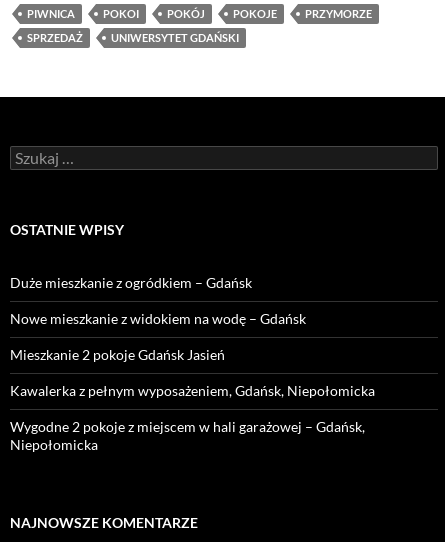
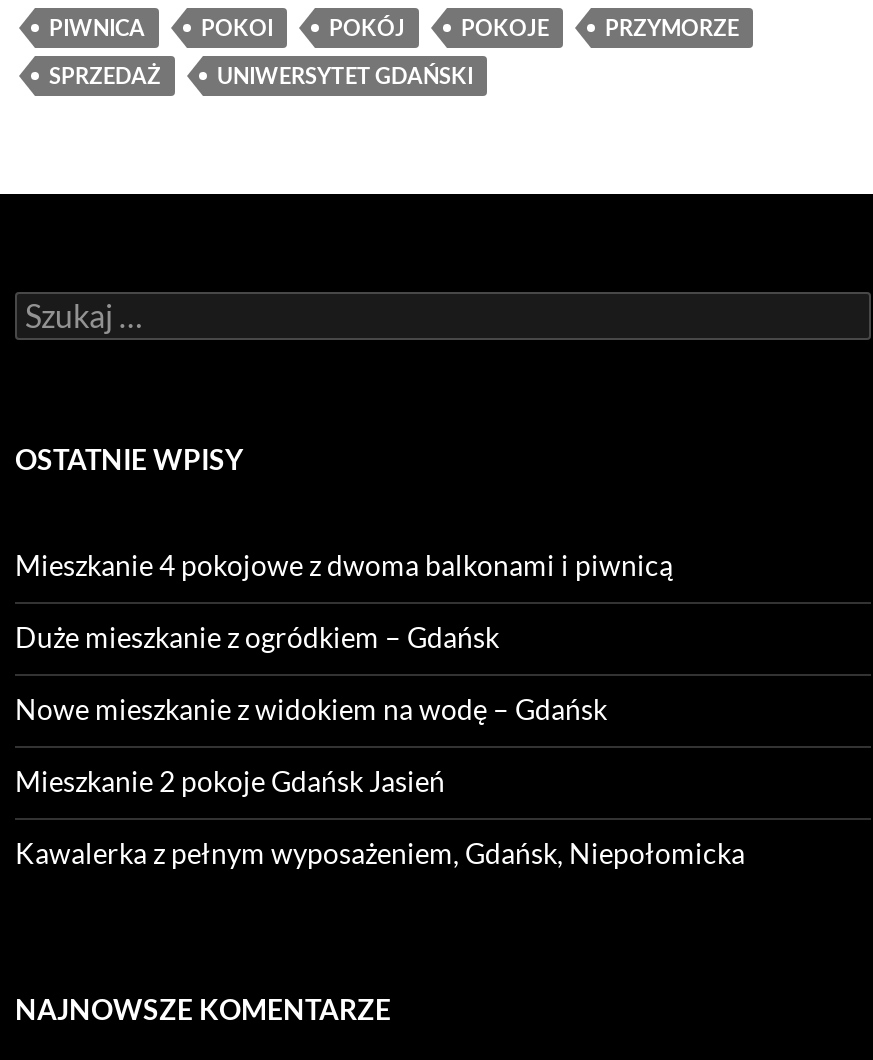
none -> [15,548,673,582] Mieszkanie 4 pokojowe z dwoma balkonami i piwnicą
moved [10,274,375,399] -> [15,620,745,870]: Duże mieszkanie z ogródkiem – Gdańsk | Nowe mieszkanie z widokiem na wodę – Gdańsk | Mieszkanie 2 pokoje Gdańsk Jasień | Kawalerka z pełnym wyposażeniem, Gdańsk, Niepołomicka
[10,418,365,453] Wygodne 2 pokoje z miejscem w hali garażowej – Gdańsk, | Niepołomicka -> none

